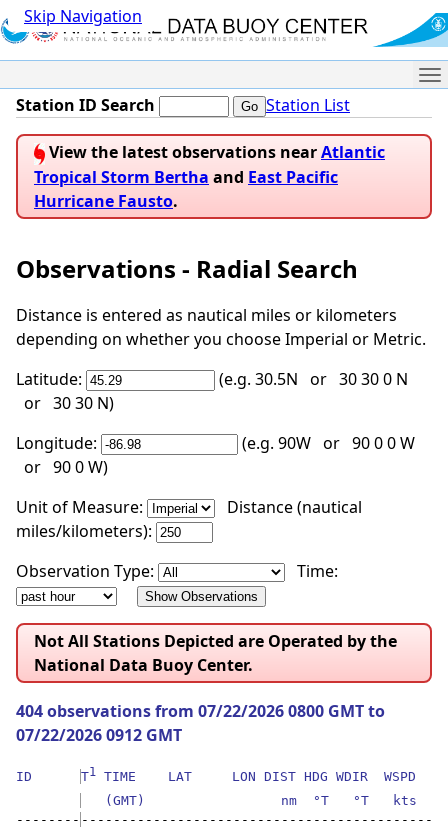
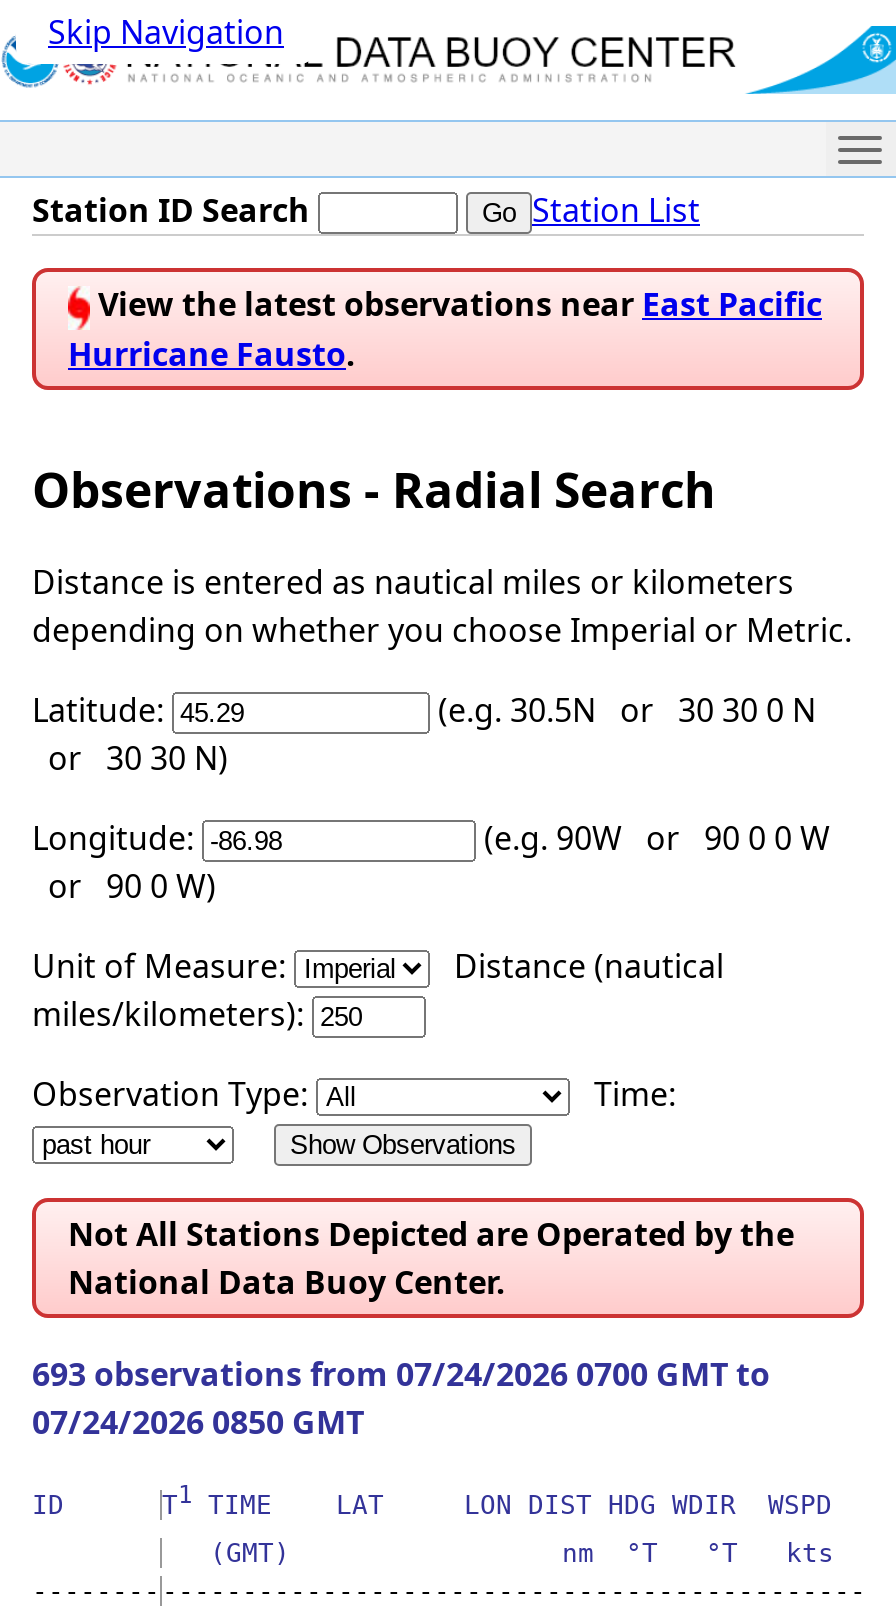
[34,141,385,188] View the latest observations near Atlantic | Tropical Storm Bertha and East Pacific -> [90,283,822,327] View the latest observations near East Pacific
[16,700,385,722] 404 observations from 07/22/2026 0800 GMT to -> [32,1352,770,1396] 693 observations from 07/24/2026 0700 GMT to
[16,724,182,746] 07/22/2026 0912 GMT -> [32,1400,364,1444] 07/24/2026 0850 GMT

